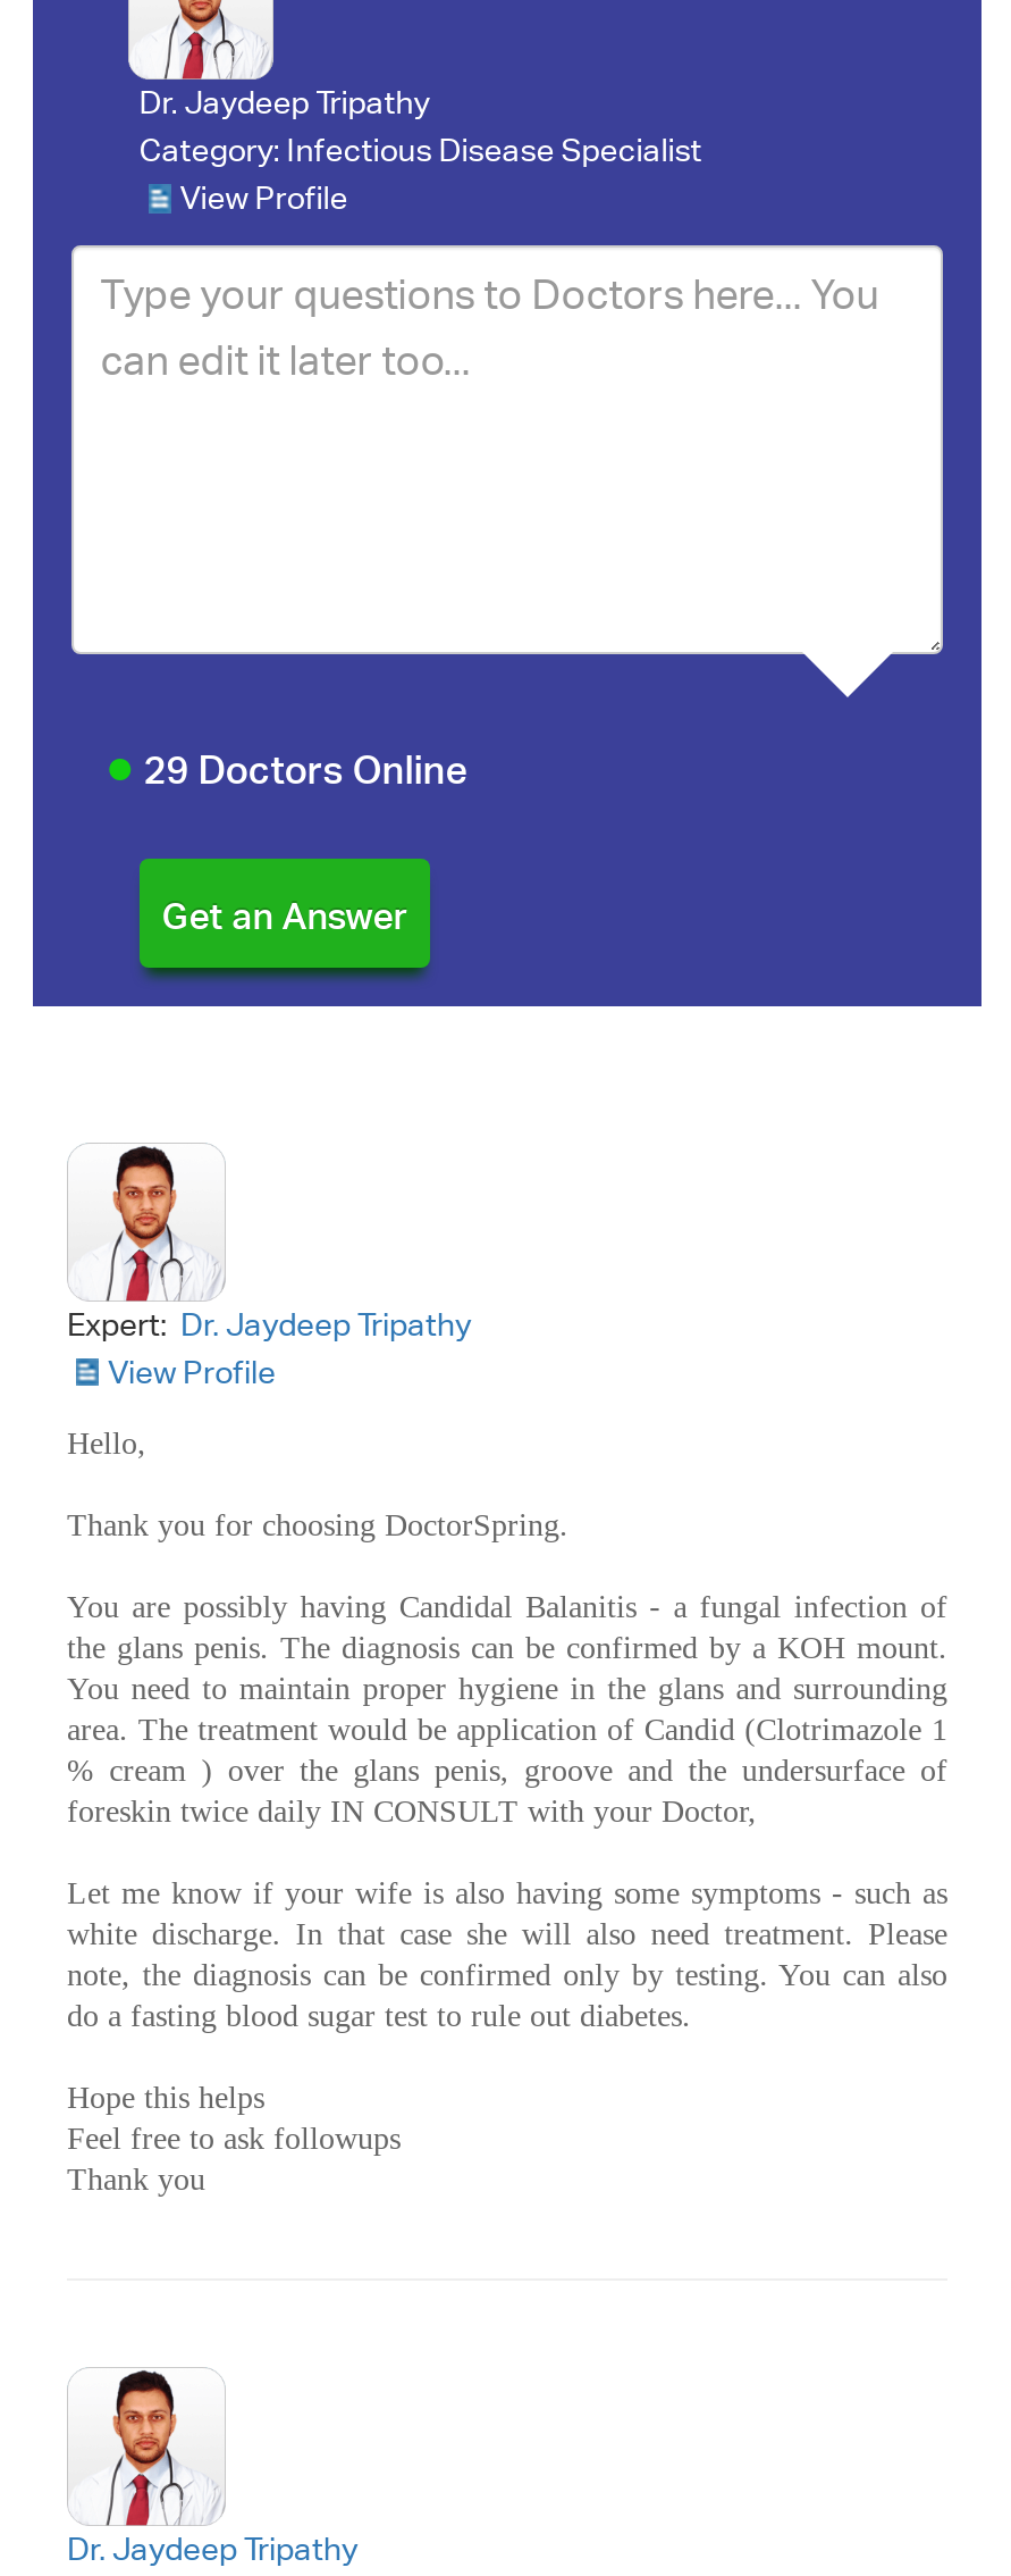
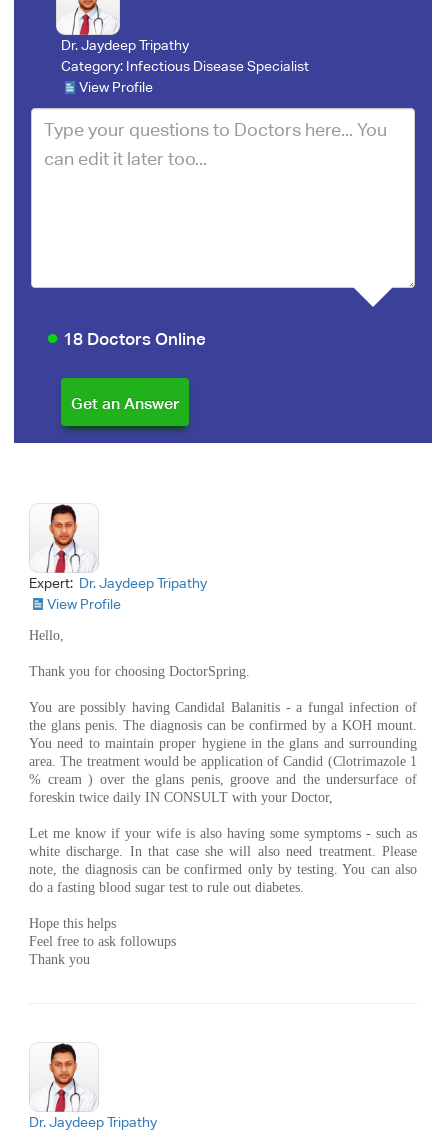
[135,747,468,792] 29 Doctors Online -> [59,329,206,349] 18 Doctors Online

